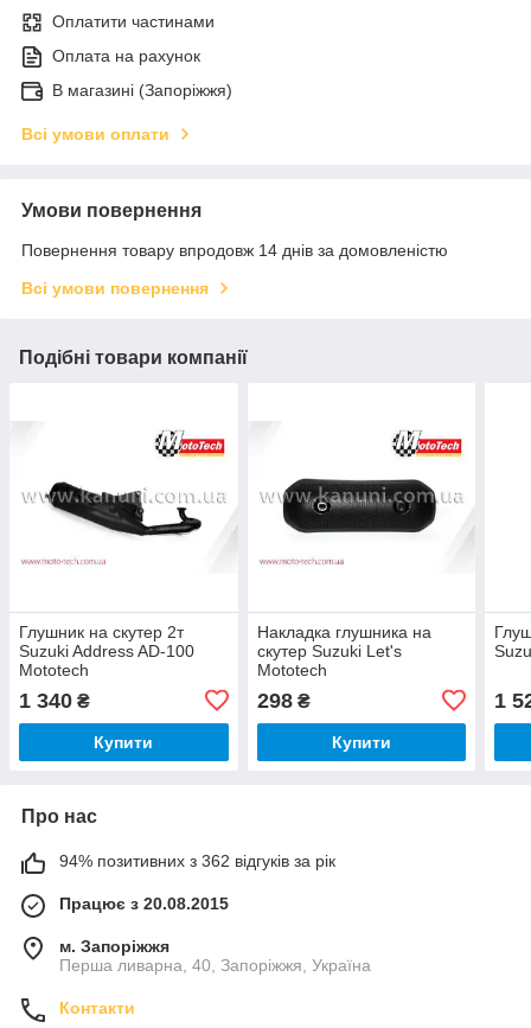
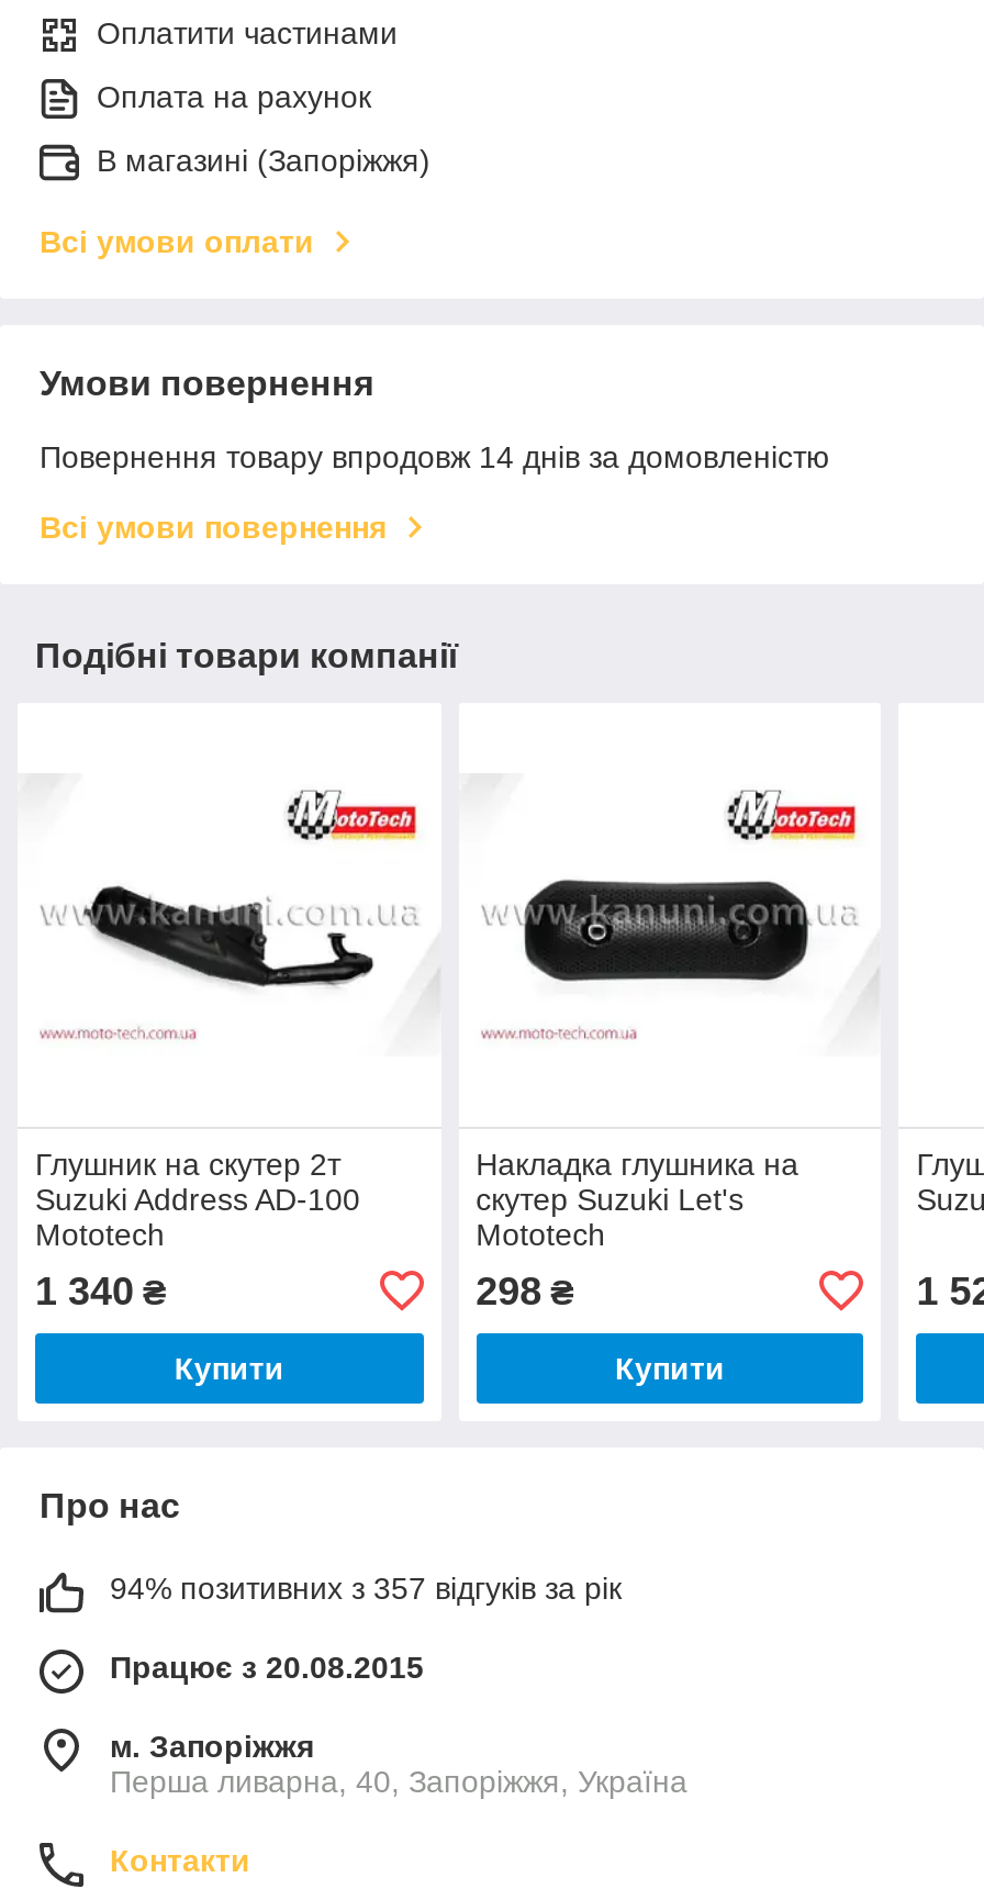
[59,851,335,870] 94% позитивних з 362 відгуків за рік -> [110,1570,622,1605] 94% позитивних з 357 відгуків за рік

